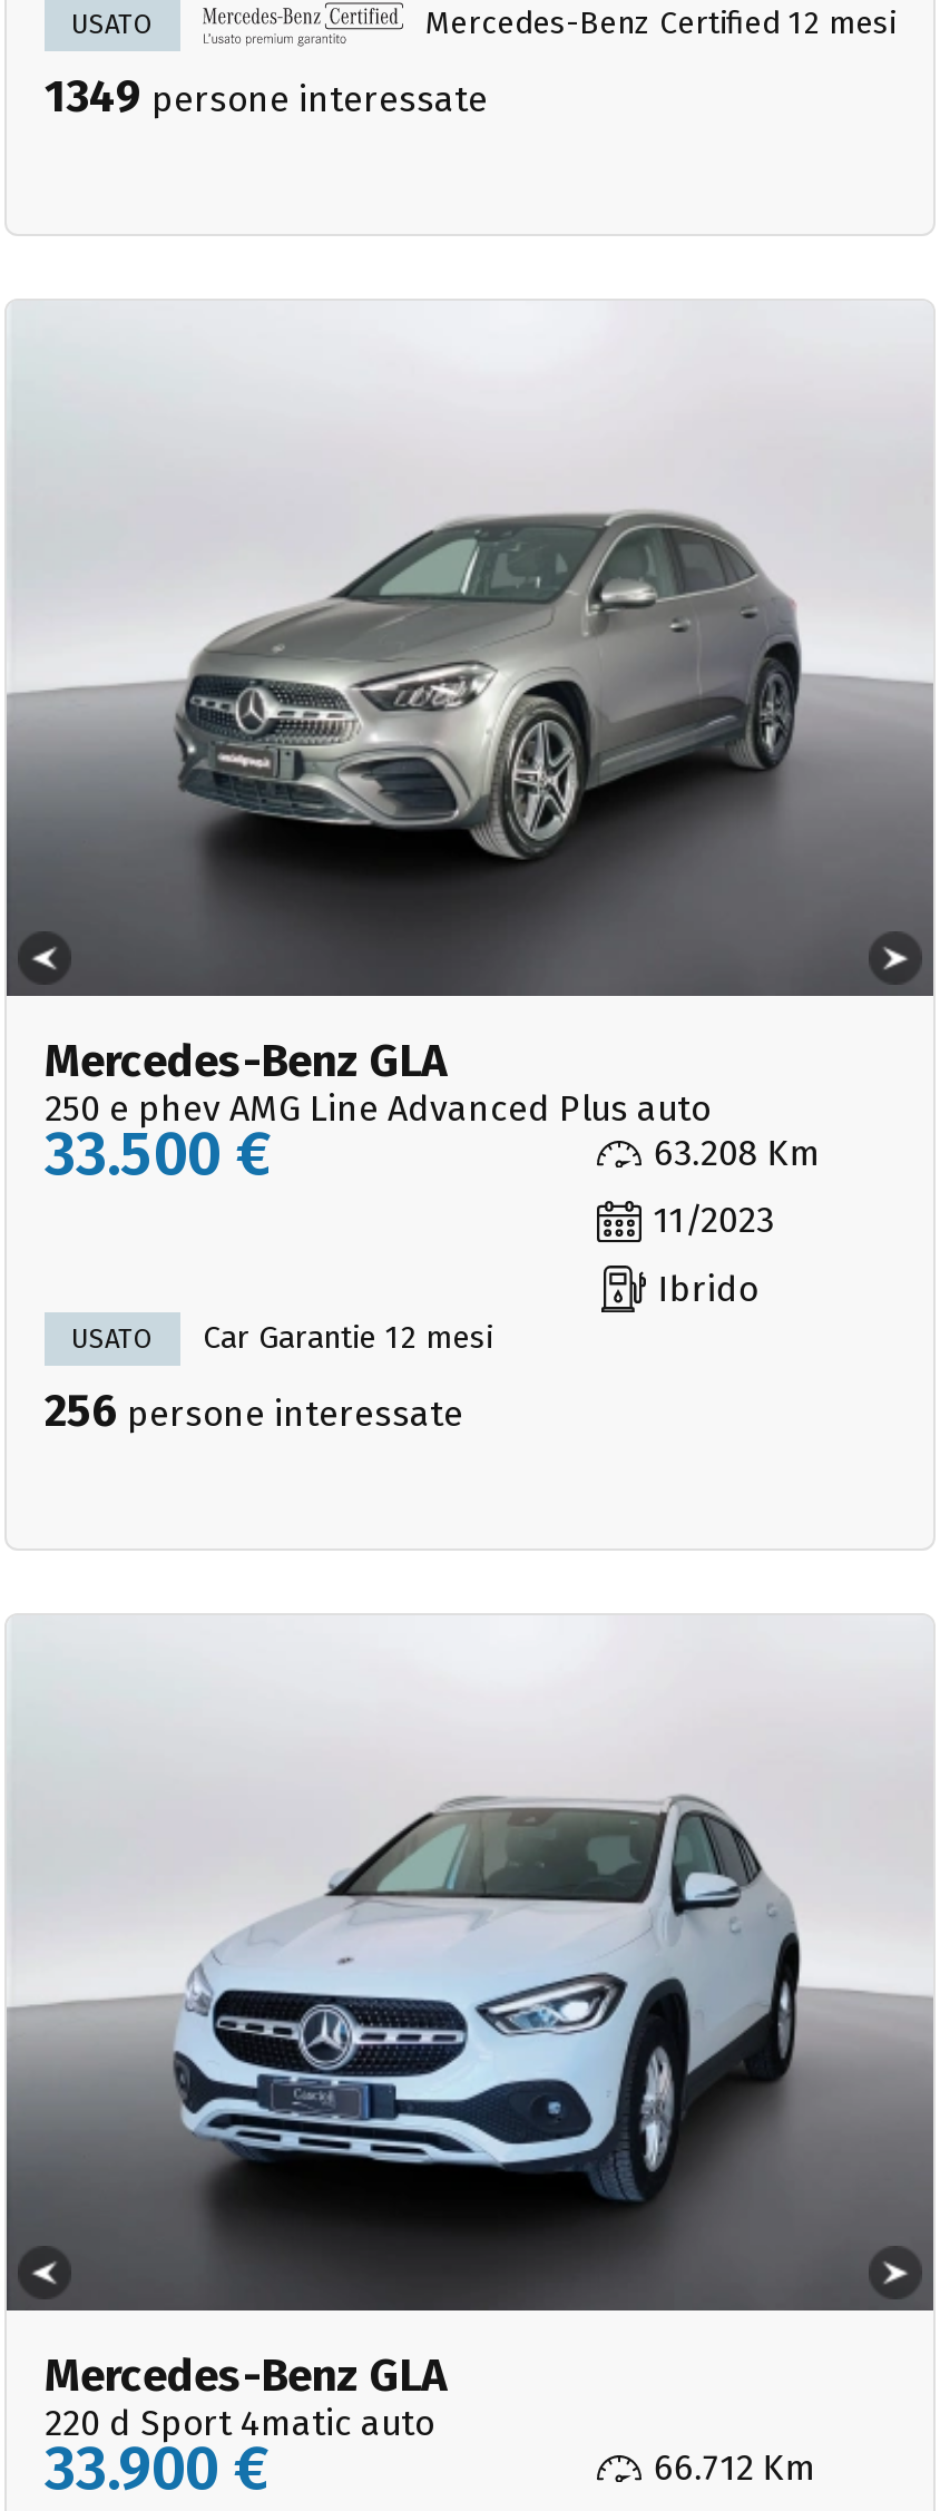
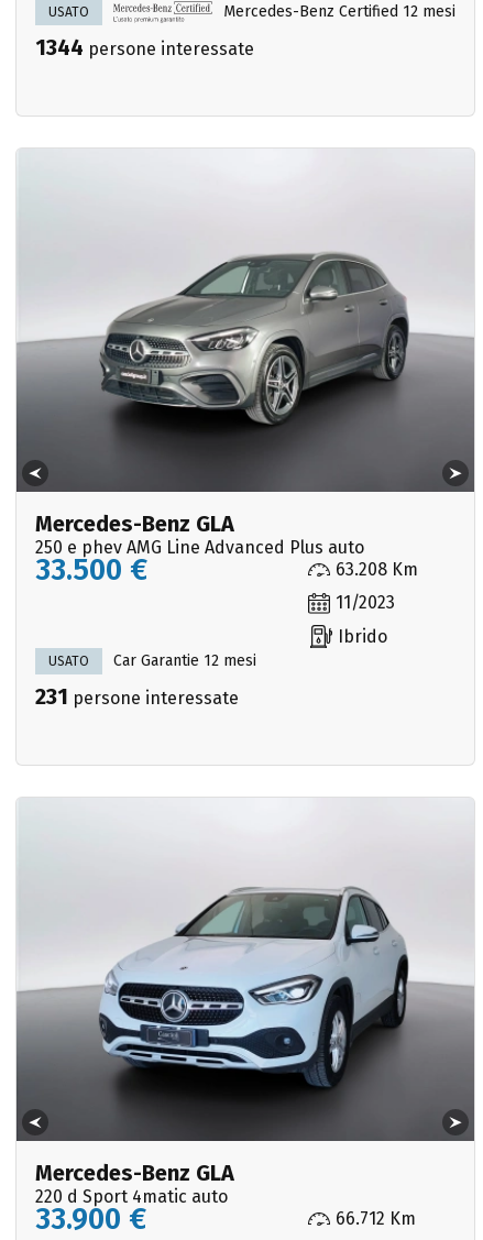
[45,70,488,123] 1349 persone interessate -> [35,34,254,61] 1344 persone interessate
[45,1383,463,1437] 256 persone interessate -> [35,683,239,710] 231 persone interessate

